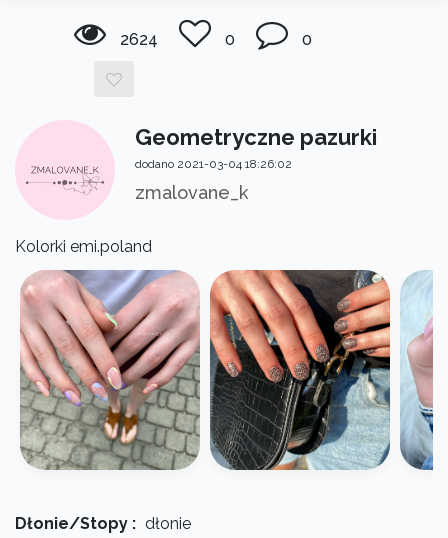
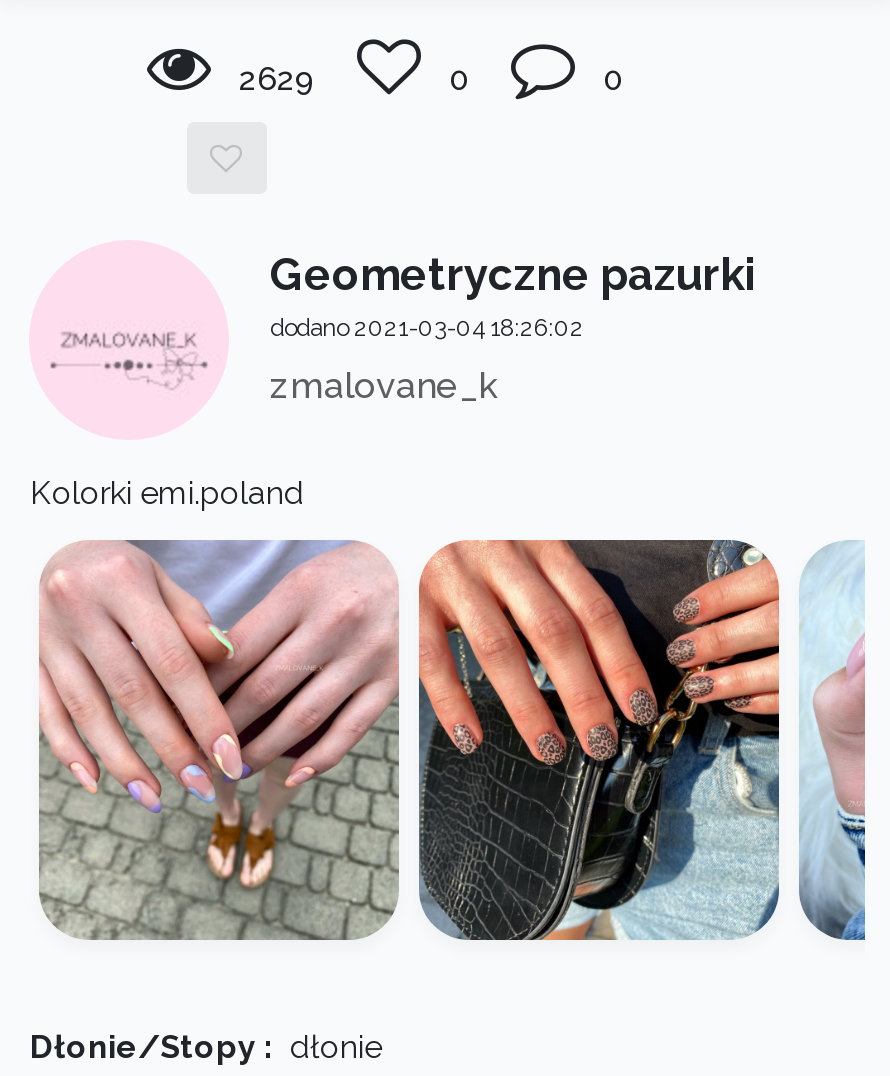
[120,30,158,49] 2624 -> [239,61,315,99] 2629

